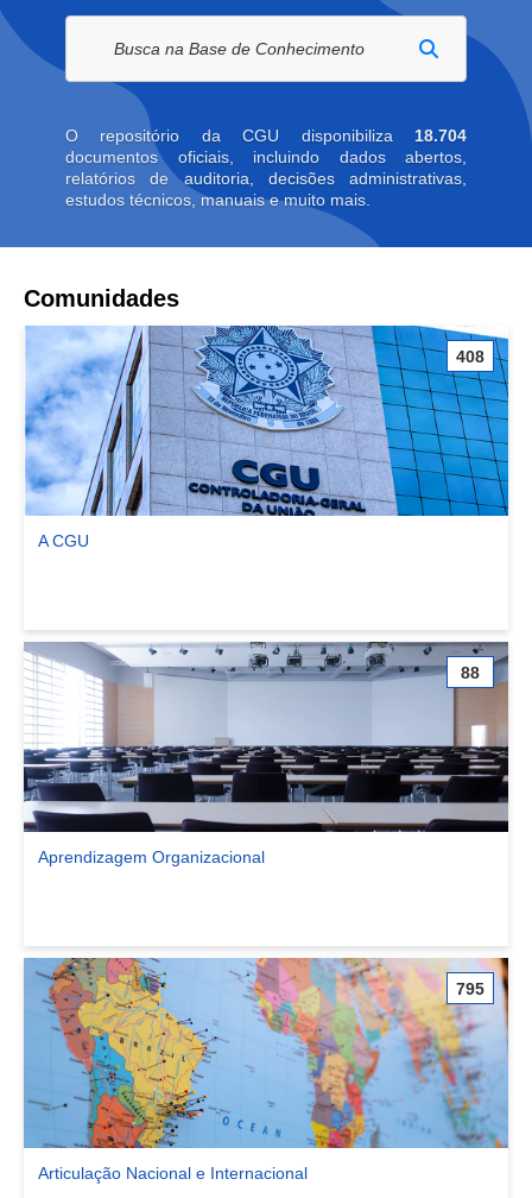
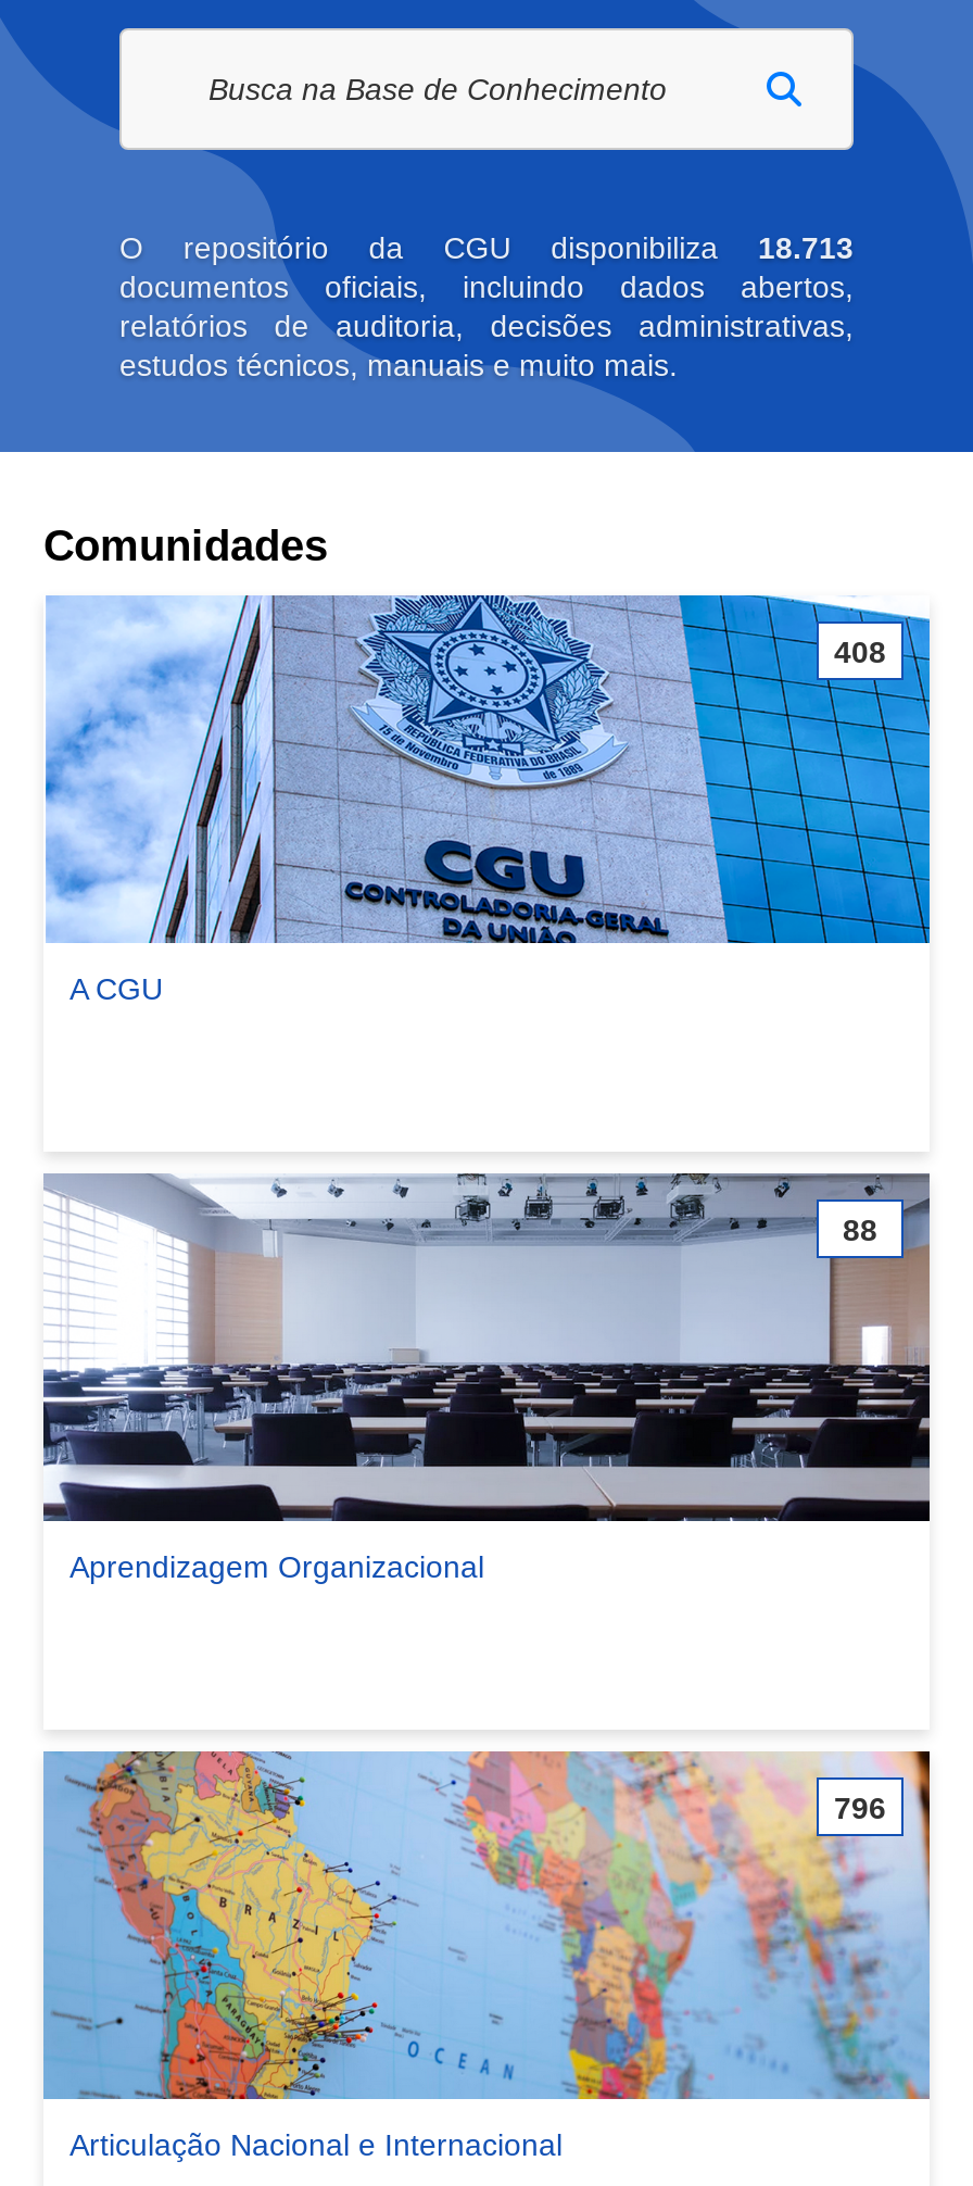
[65,126,467,145] O repositório da CGU disponibiliza 18.704 -> [119,230,854,265] O repositório da CGU disponibiliza 18.713
[456,979,484,998] 795 -> [834,1789,886,1824] 796

